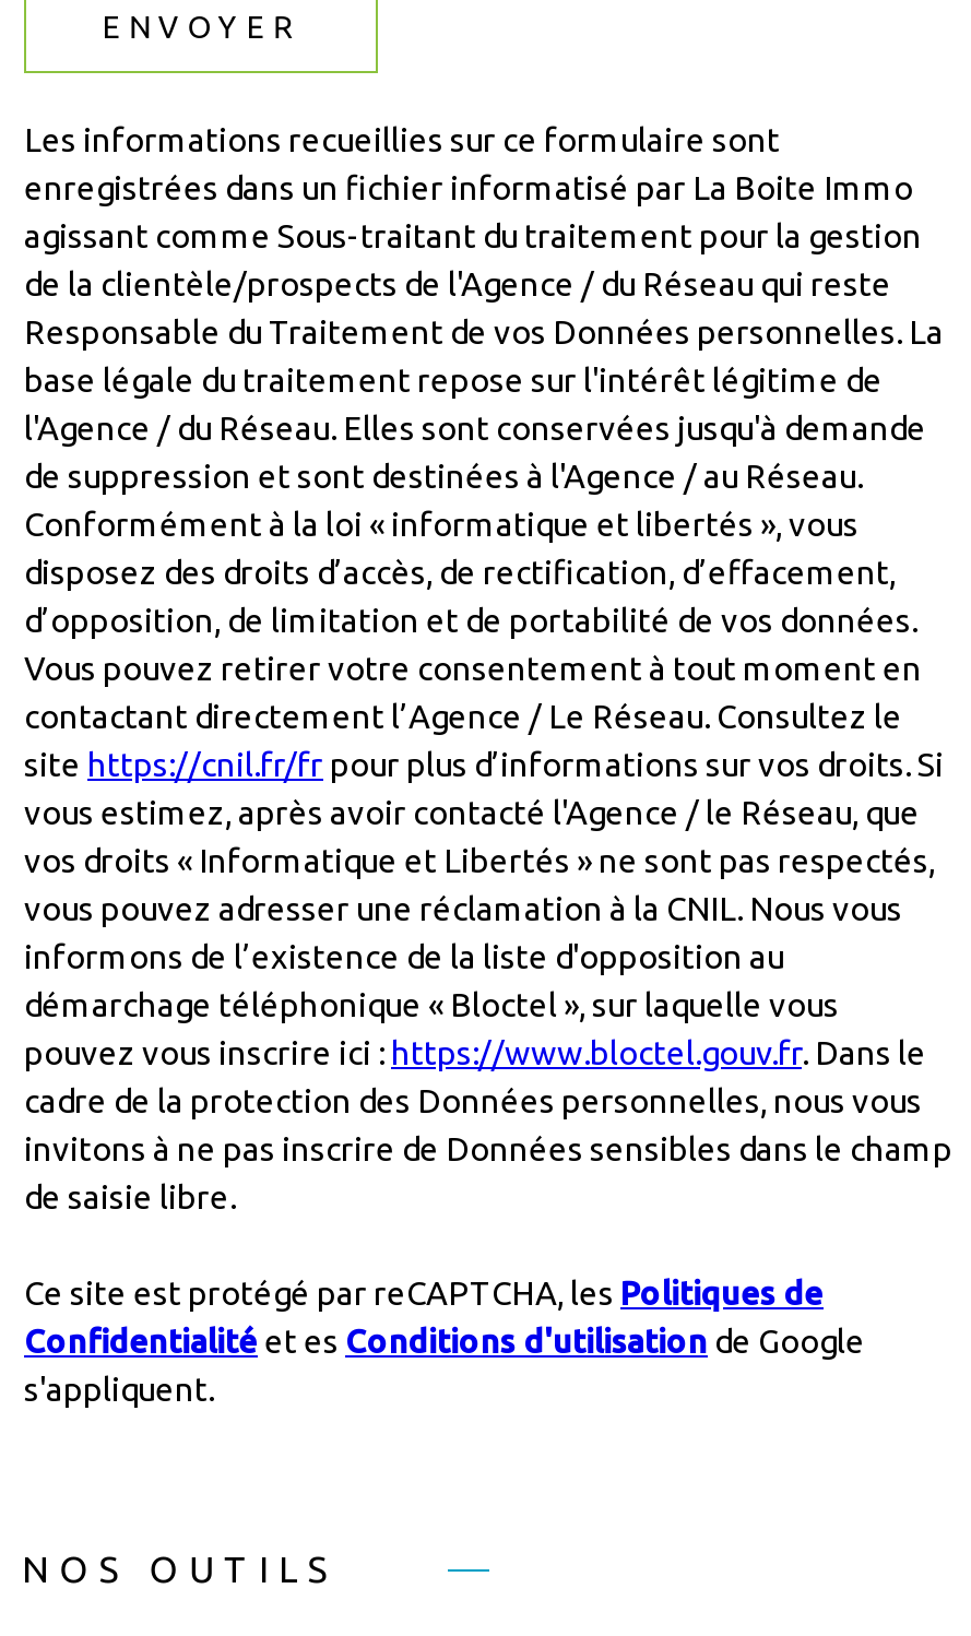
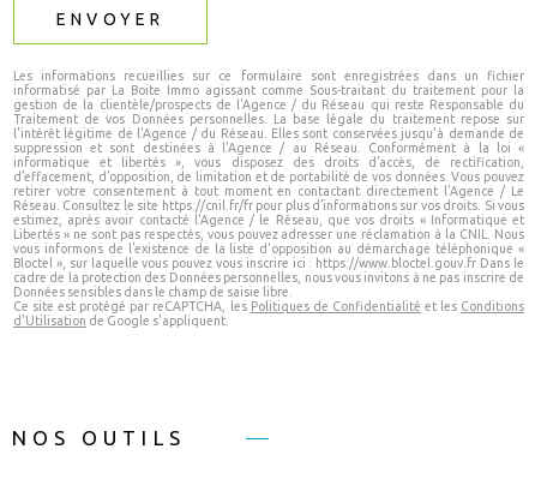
[24,121,952,1408] Les informations recueillies sur ce formulaire sont | enregistrées dans un fichier informatisé par La Boite Immo | agissant comme Sous-traitant du traitement pour la gestion | de la clientèle/prospects de l'Agence / du Réseau qui reste | Responsable du Traitement de vos Données personnelles. La | base légale du traitement repose sur l'intérêt légitime de | l'Agence / du Réseau. Elles sont conservées jusqu'à demande | de suppression et sont destinées à l'Agence / au Réseau. | Conformément à la loi « informatique et libertés », vous | disposez des droits d’accès, de rectification, d’effacement, | d’opposition, de limitation et de portabilité de vos données. | Vous pouvez retirer votre consentement à tout moment en | contactant directement l’Agence / Le Réseau. Consultez le | site https://cnil.fr/fr pour plus d’informations sur vos droits. Si | vous estimez, après avoir contacté l'Agence / le Réseau, que | vos droits « Informatique et Libertés » ne sont pas respectés, | vous pouvez adresser une réclamation à la CNIL. Nous vous | informons de l’existence de la liste d'opposition au | démarchage téléphonique « Bloctel », sur laquelle vous | pouvez vous inscrire ici : https://www.bloctel.gouv.fr. Dans le | cadre de la protection des Données personnelles, nous vous | invitons à ne pas inscrire de Données sensibles dans le champ | de saisie libre. | Ce site est protégé par reCAPTCHA, les Politiques de | Confidentialité et es Conditions d'utilisation de Google | s'appliquent. -> [13,69,524,328] Les informations recueillies sur ce formulaire sont enregistrées dans un fichier | informatisé par La Boite Immo agissant comme Sous-traitant du traitement pour la | gestion de la clientèle/prospects de l'Agence / du Réseau qui reste Responsable du | Traitement de vos Données personnelles. La base légale du traitement repose sur | l'intérêt légitime de l'Agence / du Réseau. Elles sont conservées jusqu'à demande de | suppression et sont destinées à l'Agence / au Réseau. Conformément à la loi « | informatique et libertés », vous disposez des droits d’accès, de rectification, | d’effacement, d’opposition, de limitation et de portabilité de vos données. Vous pouvez | retirer votre consentement à tout moment en contactant directement l’Agence / Le | Réseau. Consultez le site https://cnil.fr/fr pour plus d’informations sur vos droits. Si vous | estimez, après avoir contacté l'Agence / le Réseau, que vos droits « Informatique et | Libertés » ne sont pas respectés, vous pouvez adresser une réclamation à la CNIL. Nous | vous informons de l’existence de la liste d'opposition au démarchage téléphonique « | Bloctel », sur laquelle vous pouvez vous inscrire ici : https://www.bloctel.gouv.fr Dans le | cadre de la protection des Données personnelles, nous vous invitons à ne pas inscrire de | Données sensibles dans le champ de saisie libre. | Ce site est protégé par reCAPTCHA, les Politiques de Confidentialité et les Conditions | d'Utilisation de Google s'appliquent.

